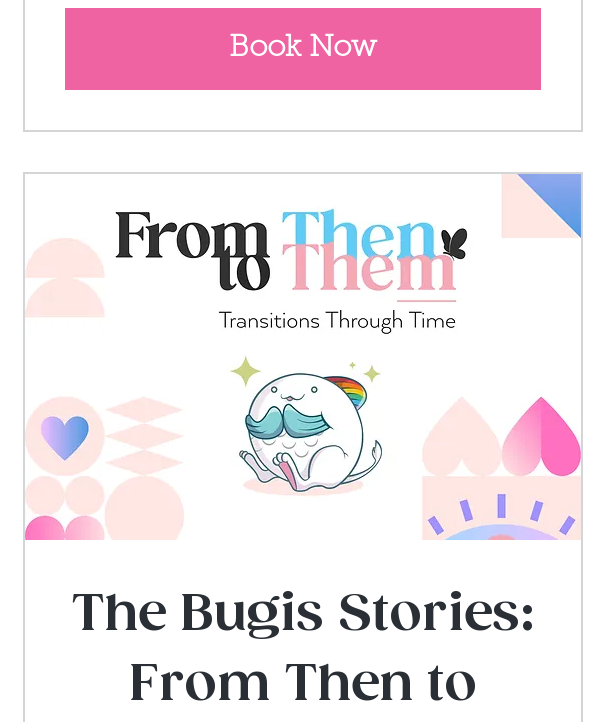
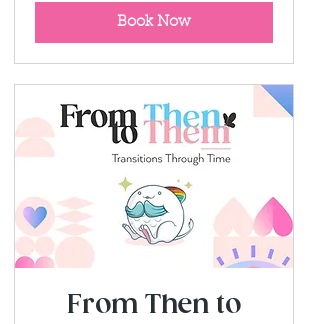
[72,585,534,647] The Bugis Stories: -> none

